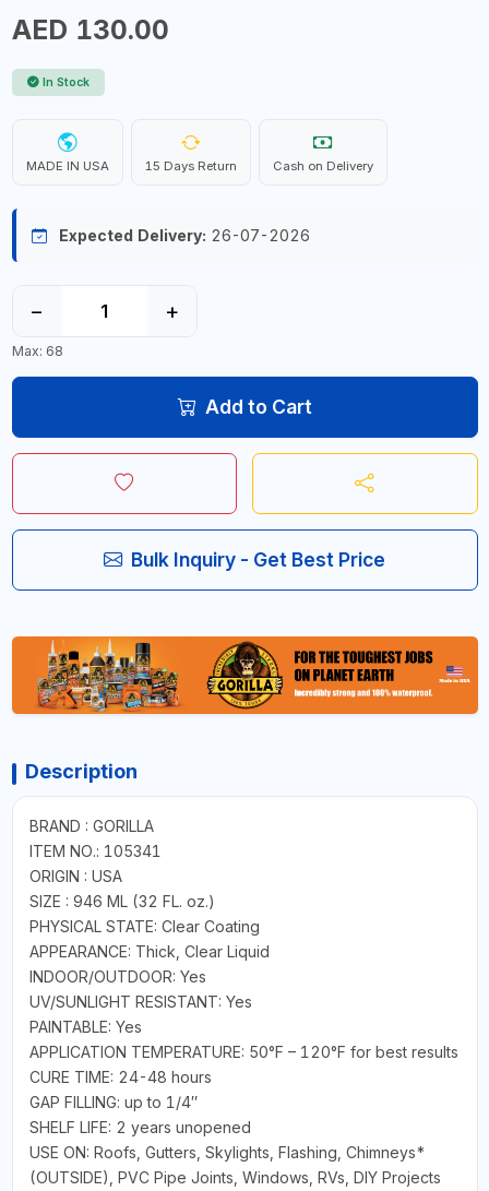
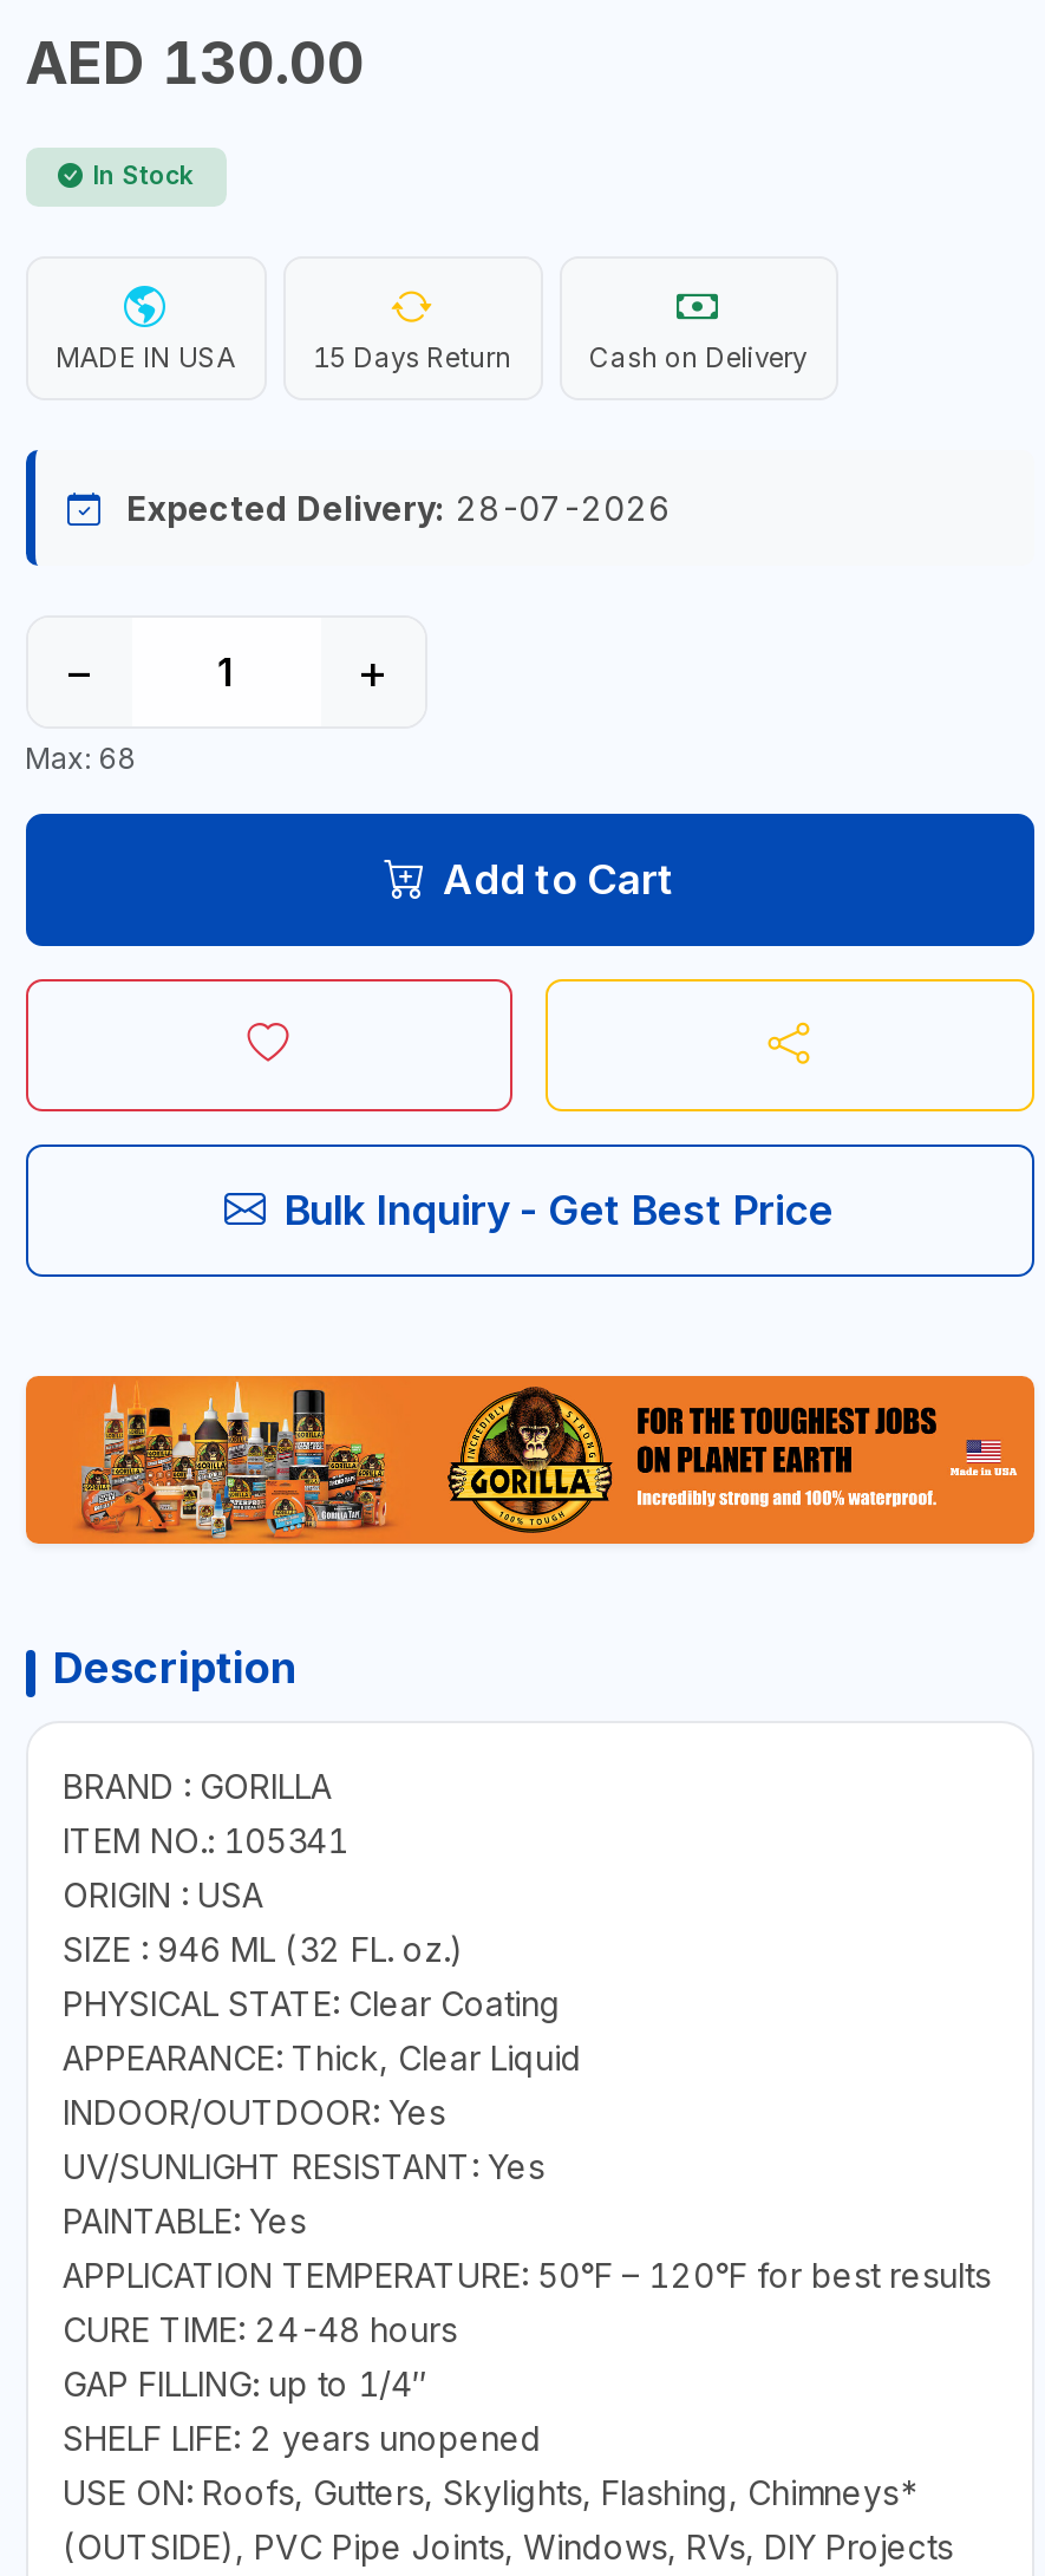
[58,226,309,245] Expected Delivery: 26-07-2026 -> [126,488,670,528] Expected Delivery: 28-07-2026

